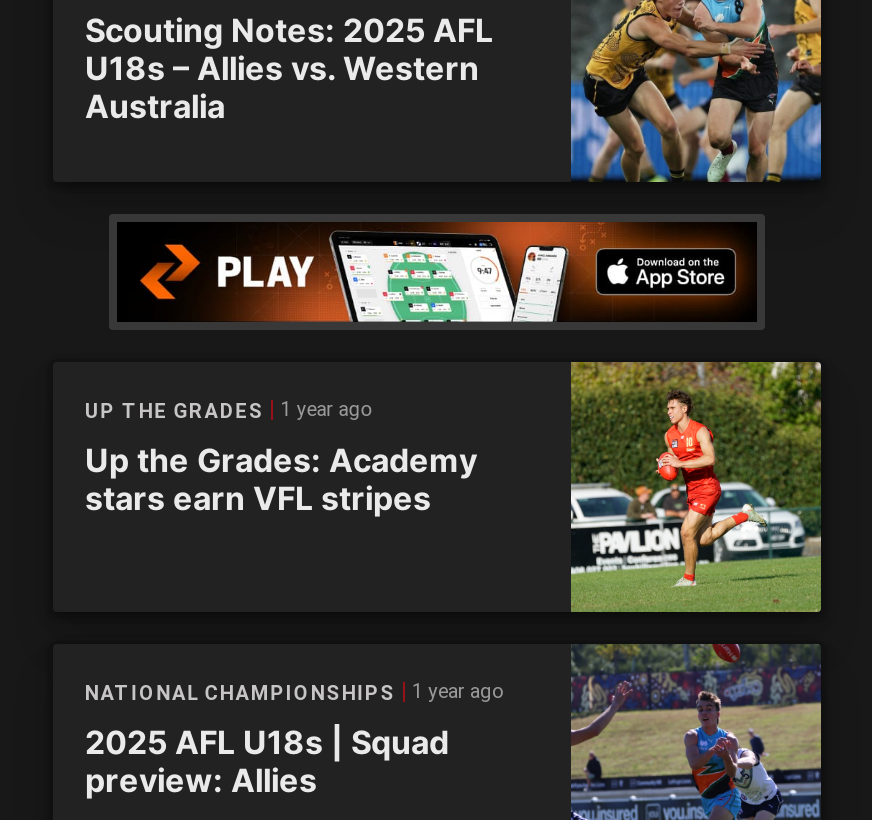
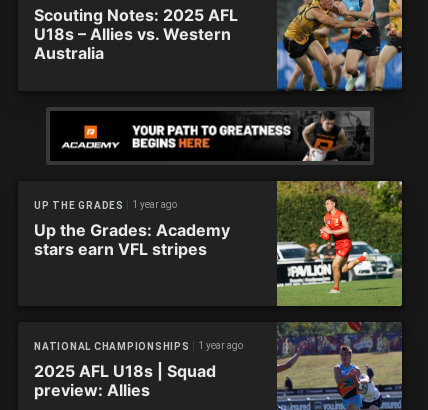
[139,220,757,324] [image] -> [61,111,370,162] [image]

